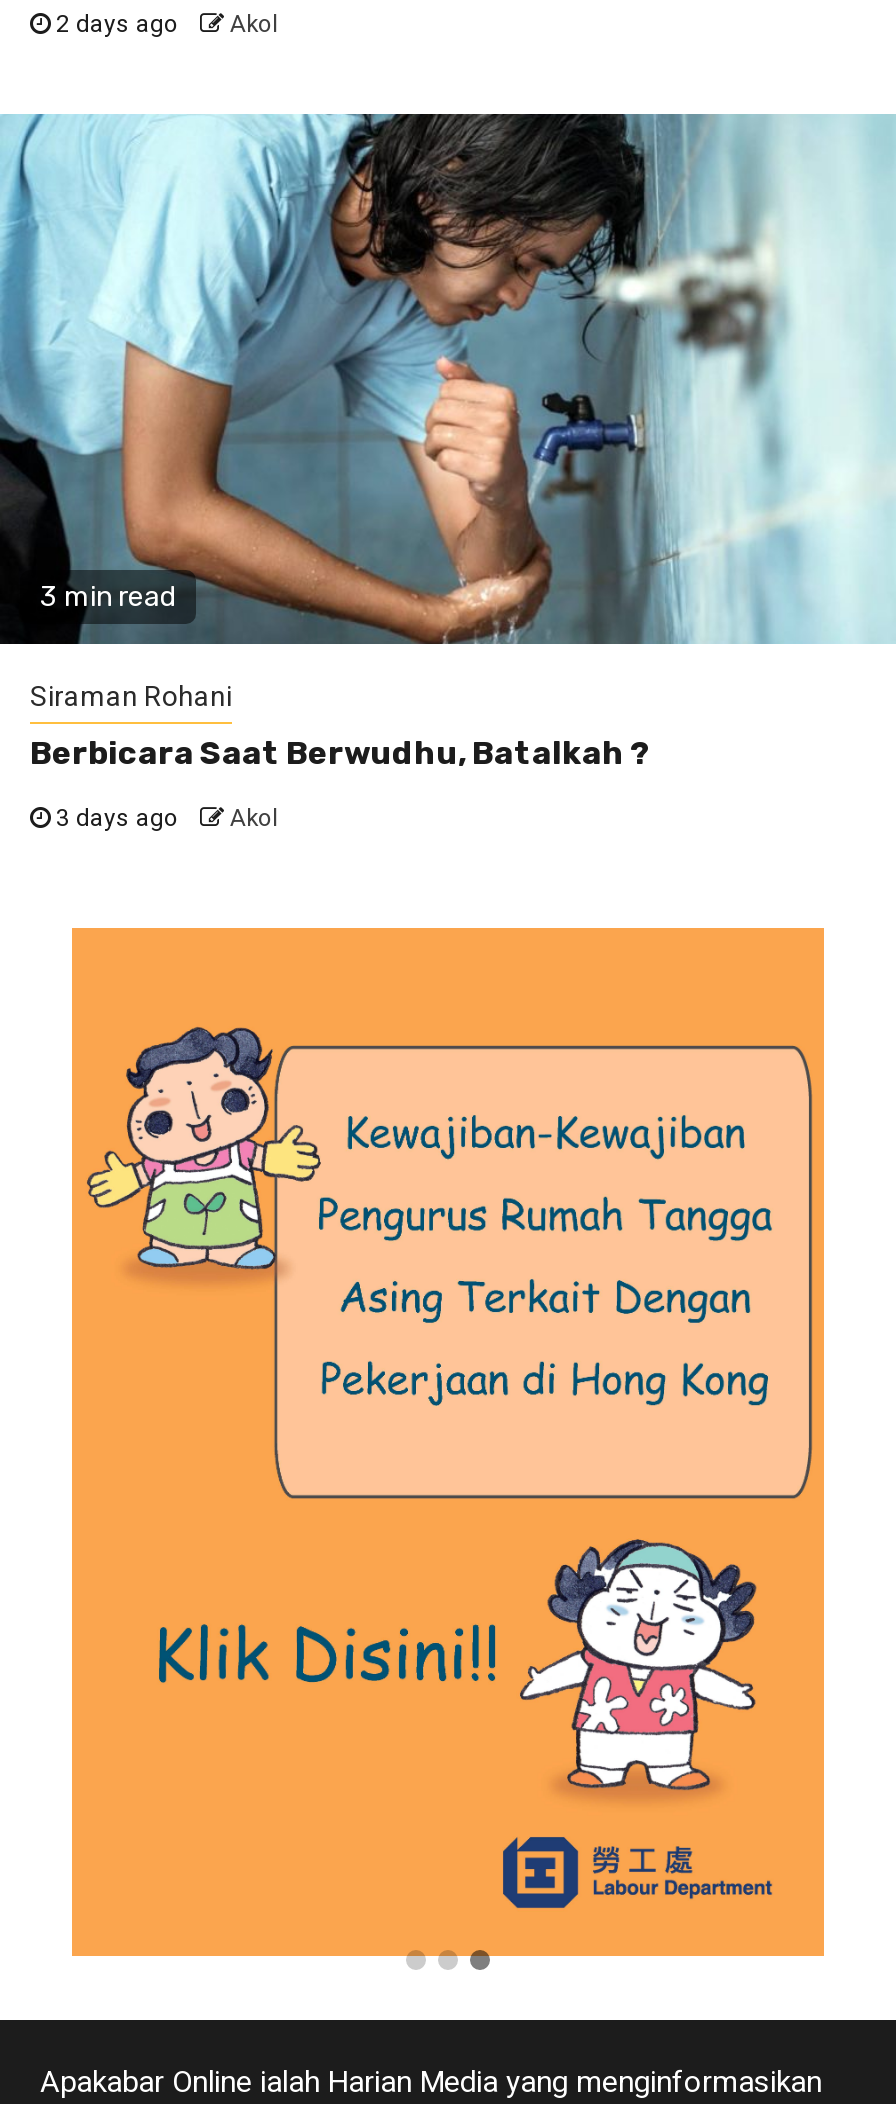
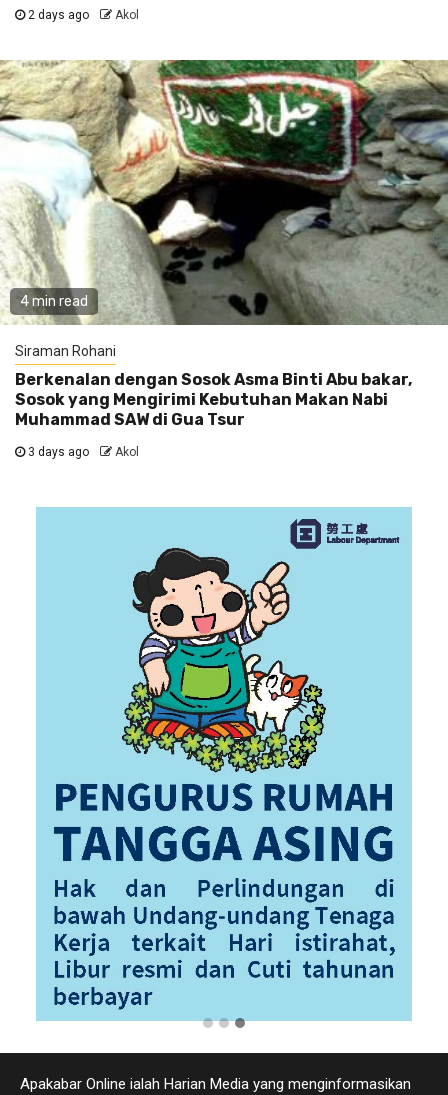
[6,112,890,646] [image] | 3 min read -> [3,59,445,325] [image] | 4 min read
[30,734,650,772] Berbicara Saat Berwudhu, Batalkah ? -> [15,370,412,429] Berkenalan dengan Sosok Asma Binti Abu bakar, | Sosok yang Mengirimi Kebutuhan Makan Nabi | Muhammad SAW di Gua Tsur
[70,926,826,1958] [image] -> [36,507,412,1021] [image]

